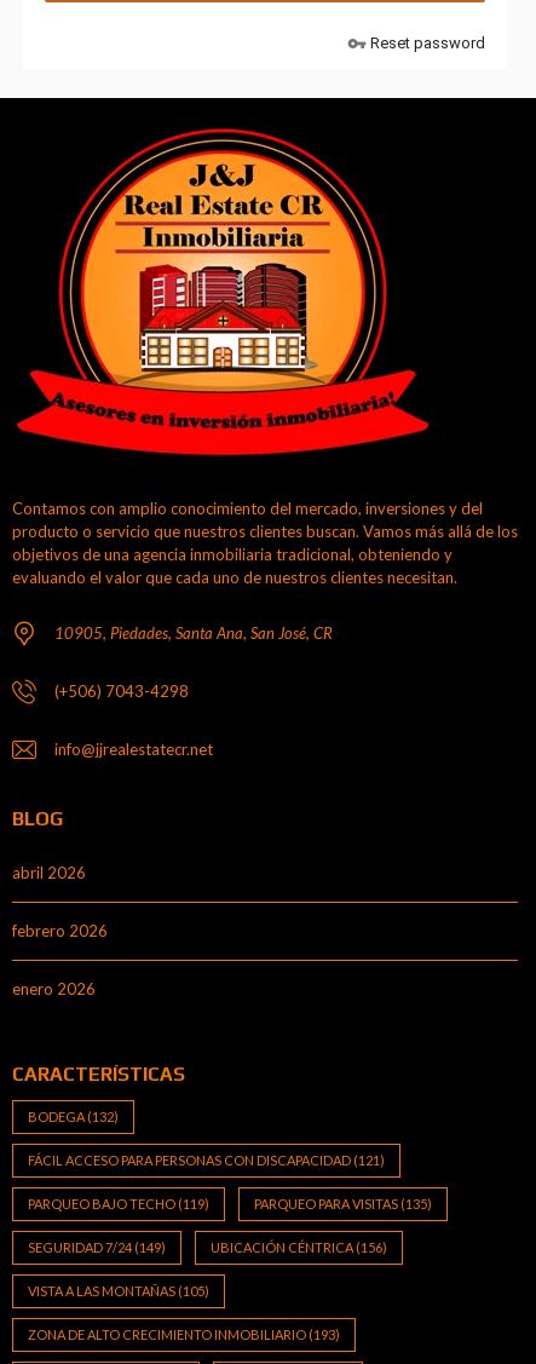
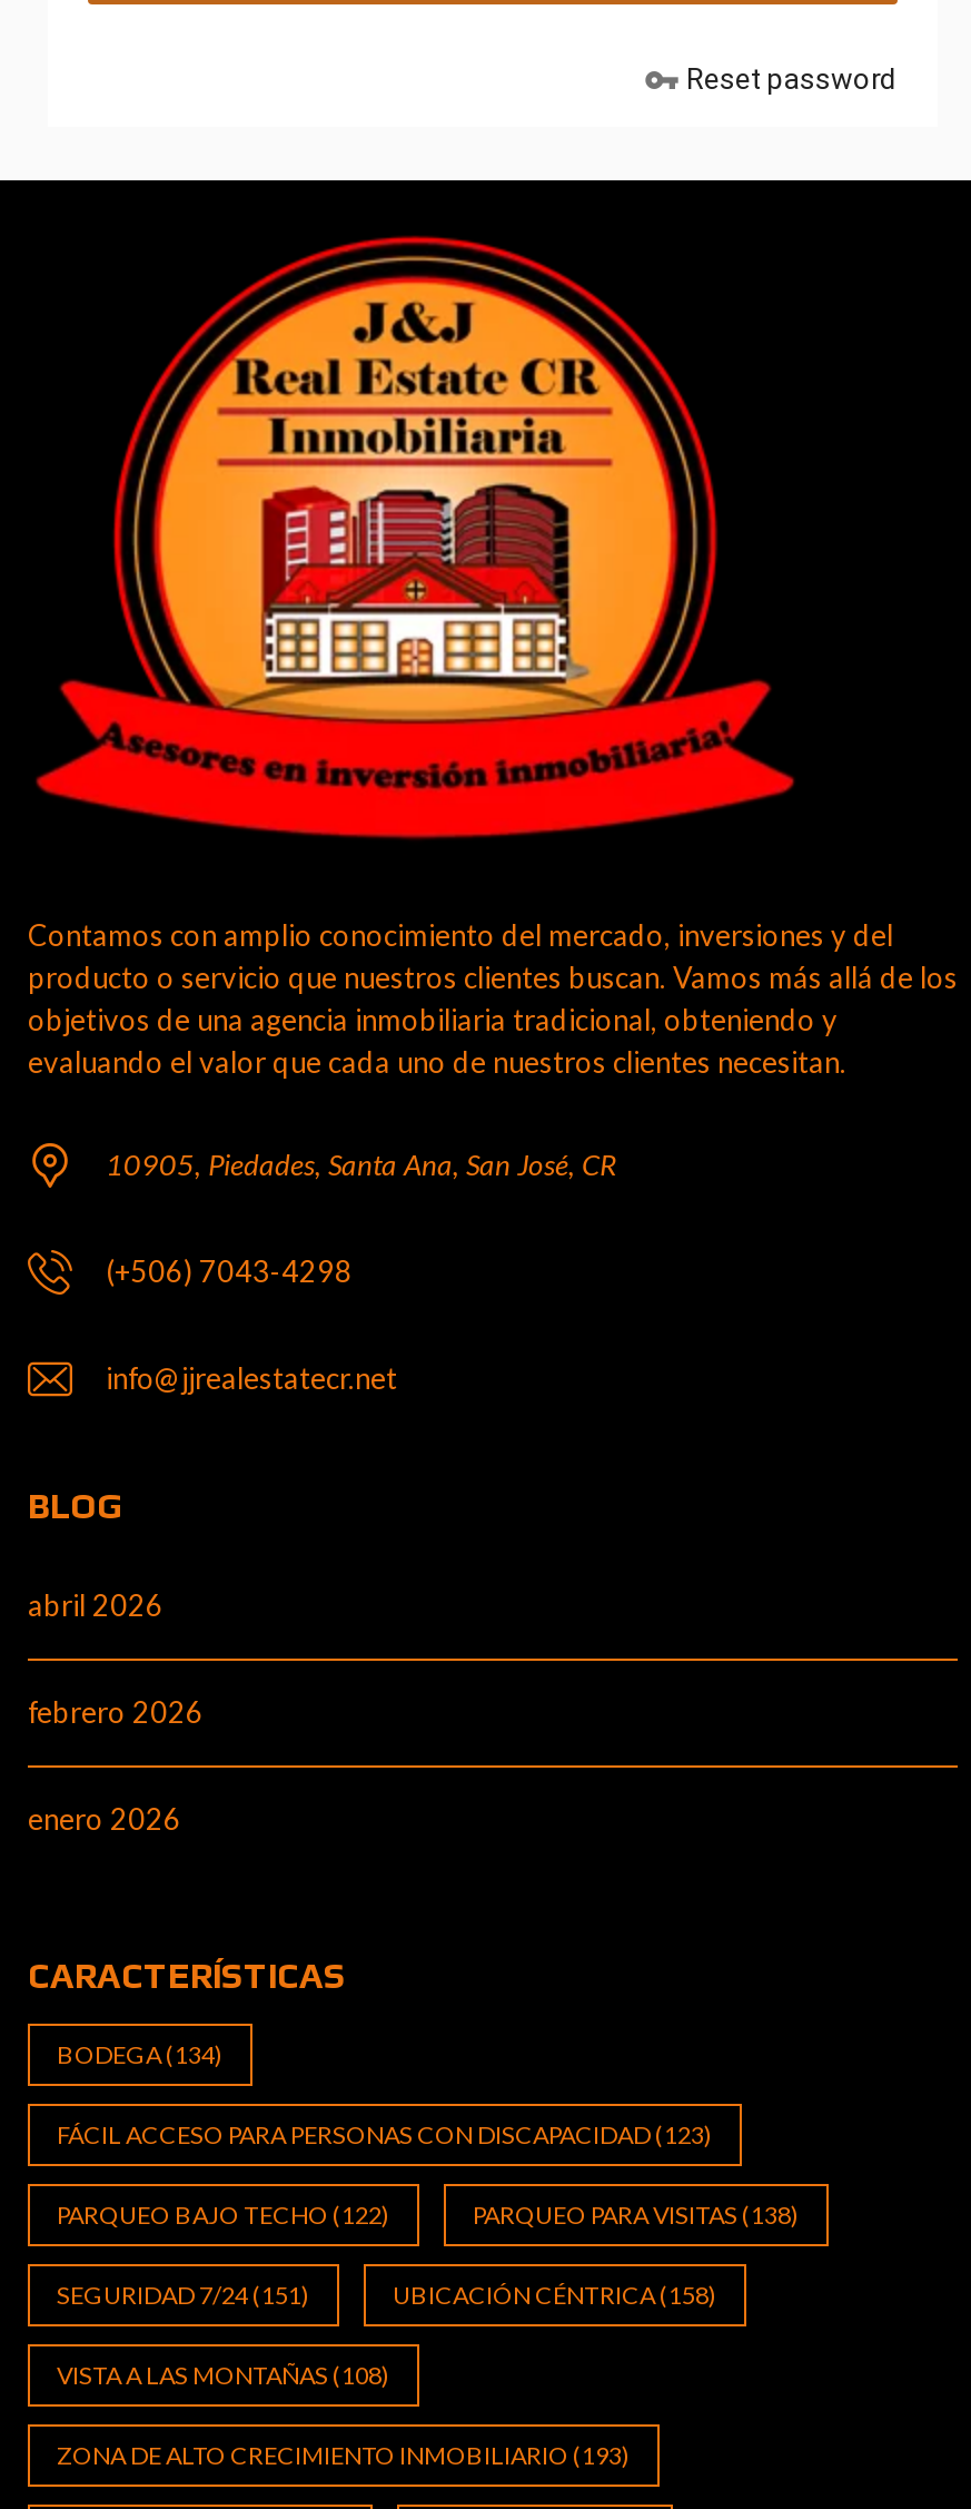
[28,1108,119,1124] BODEGA (132) -> [57,2039,224,2068] BODEGA (134)
[28,1152,385,1168] FÁCIL ACCESO PARA PERSONAS CON DISCAPACIDAD (121) -> [57,2119,713,2148] FÁCIL ACCESO PARA PERSONAS CON DISCAPACIDAD (123)
[28,1196,209,1211] PARQUEO BAJO TECHO (119) -> [57,2199,390,2228] PARQUEO BAJO TECHO (122)
[254,1196,432,1211] PARQUEO PARA VISITAS (135) -> [473,2199,800,2228] PARQUEO PARA VISITAS (138)
[28,1239,166,1255] SEGURIDAD 7/24 (149) -> [57,2279,310,2308] SEGURIDAD 7/24 (151)
[211,1239,387,1255] UBICACIÓN CÉNTRICA (156) -> [393,2279,717,2308] UBICACIÓN CÉNTRICA (158)
[28,1283,209,1298] VISTA A LAS MONTAÑAS (105) -> [57,2359,390,2388] VISTA A LAS MONTAÑAS (108)

